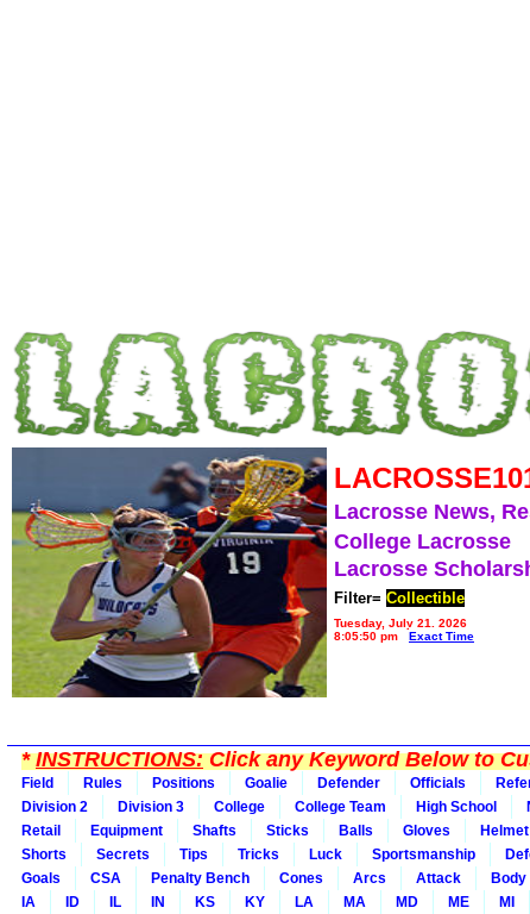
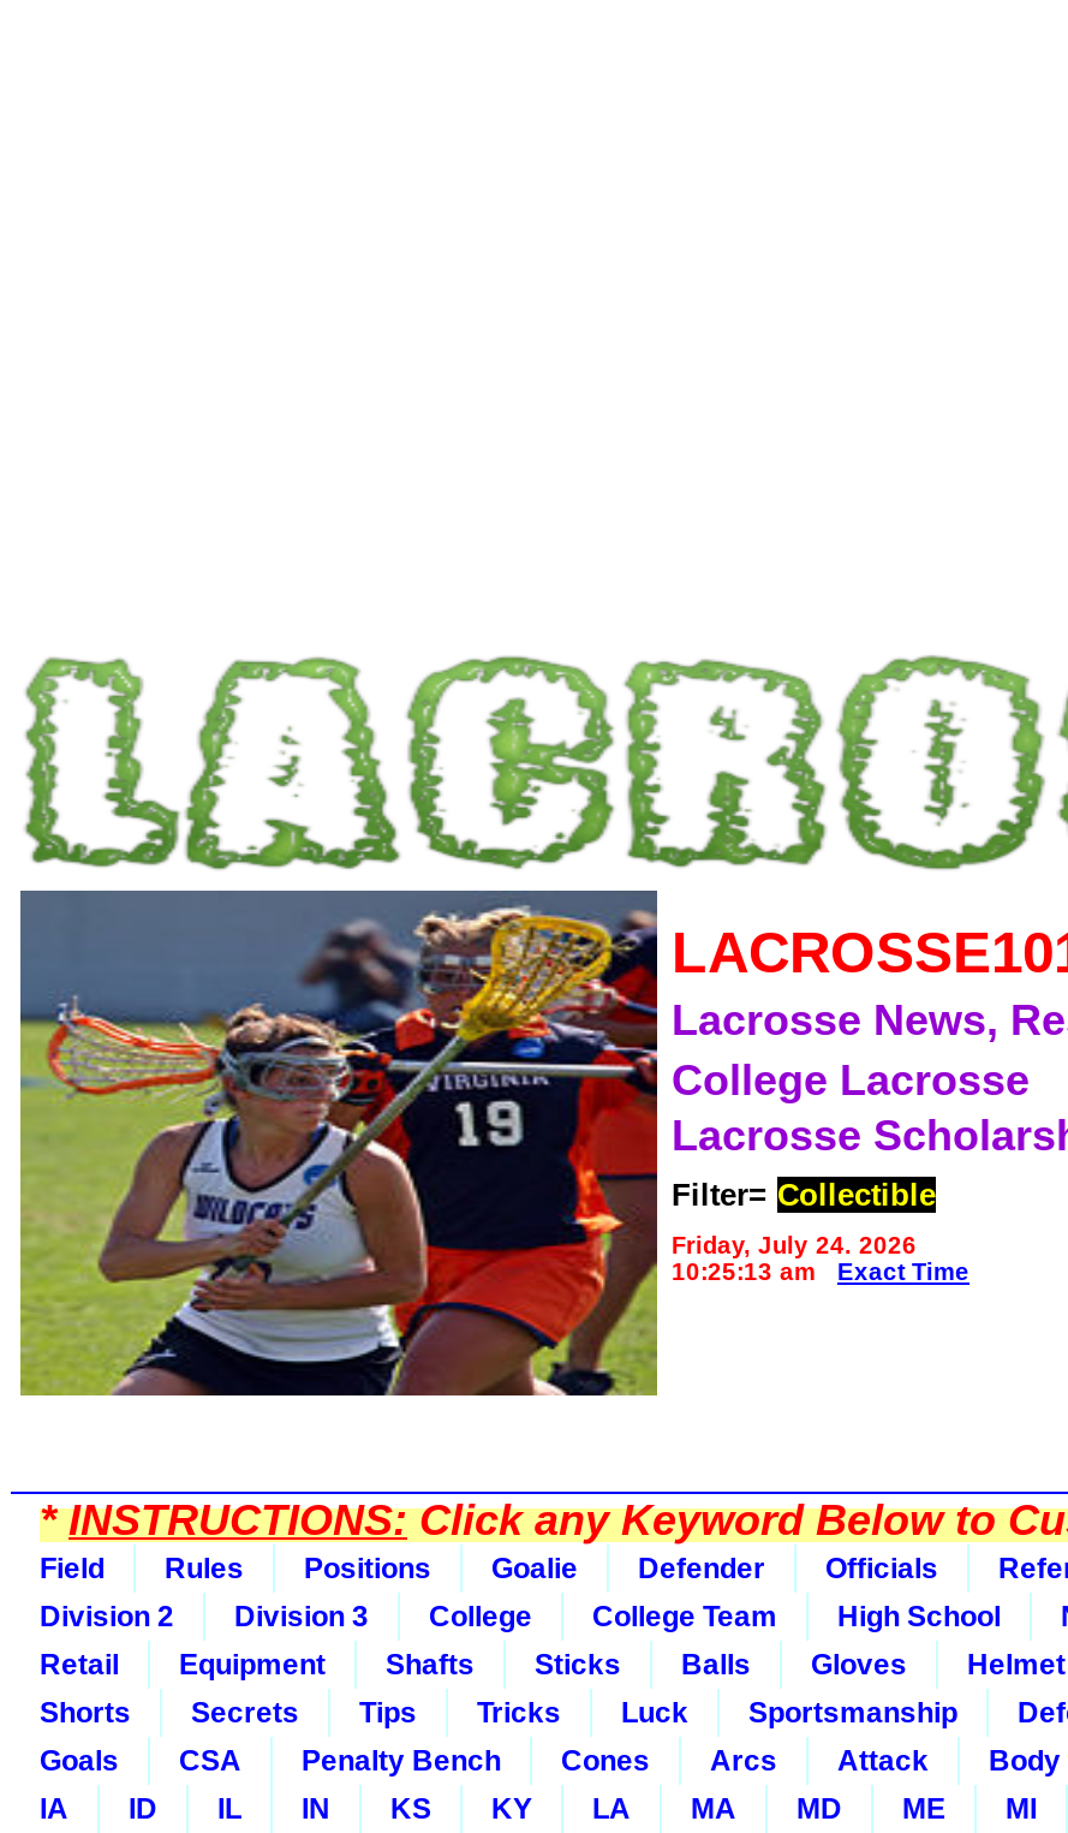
[334,616,467,643] Tuesday, July 21, 2026 | 8:05:50 pm -> [672,1232,917,1285] Friday, July 24, 2026 | 10:25:13 am

